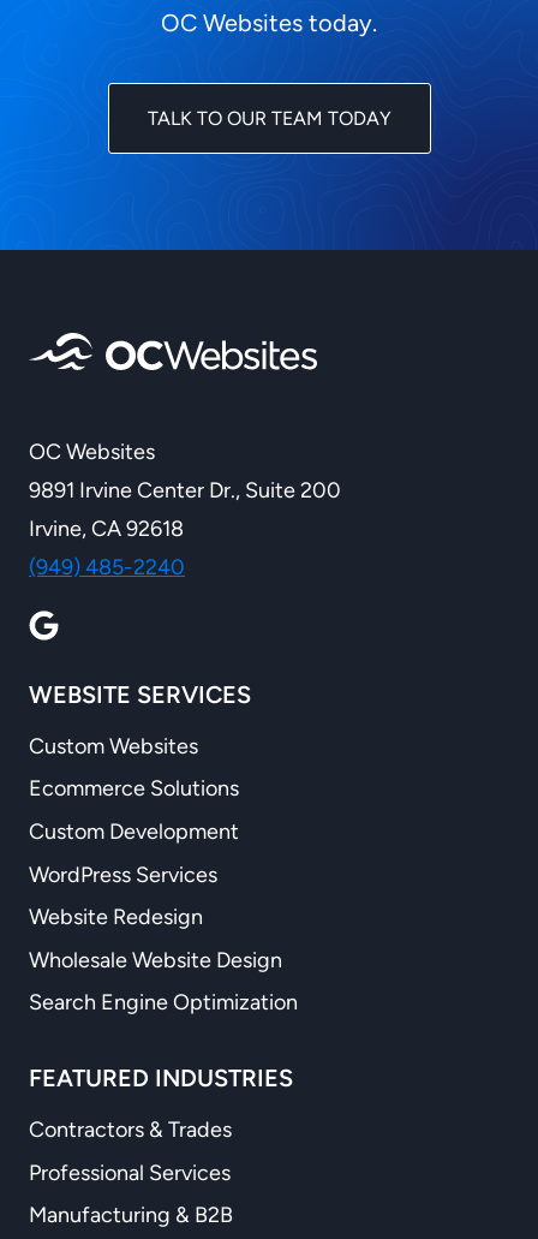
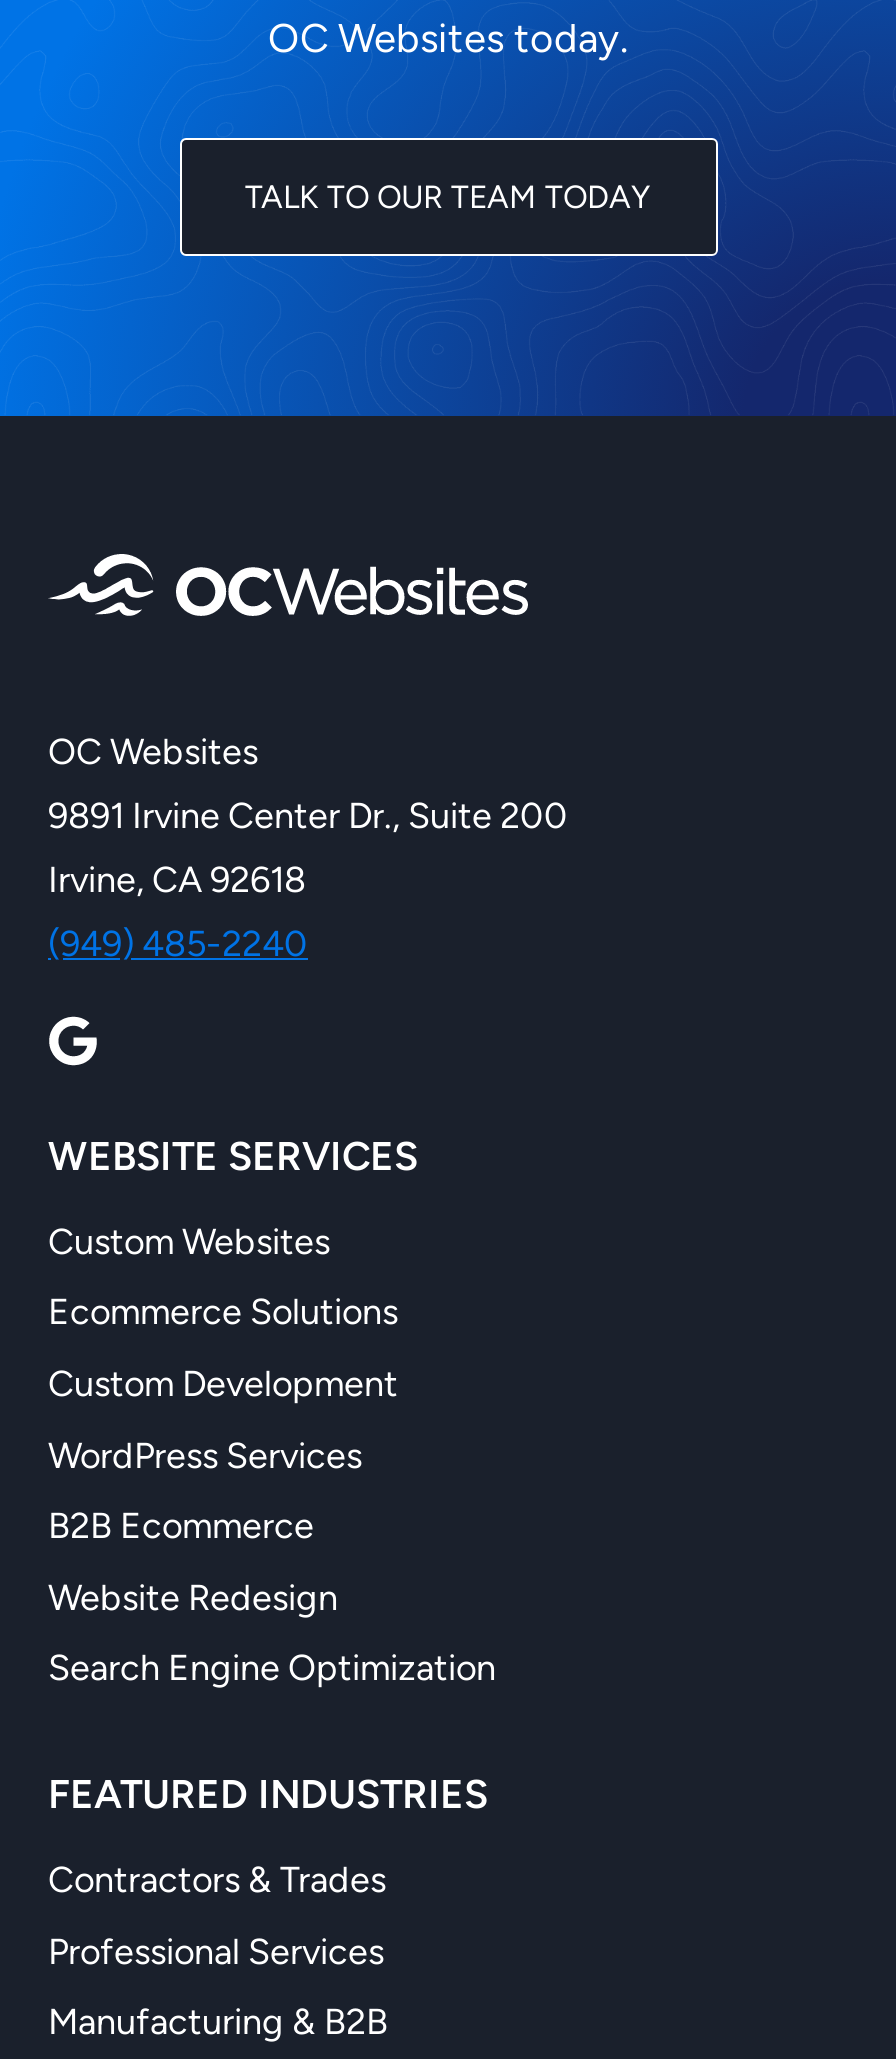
none -> [48,1504,314,1548] B2B Ecommerce
moved [29,904,203,930] -> [48,1576,338,1620]: Website Redesign
[29,947,282,973] Wholesale Website Design -> none

